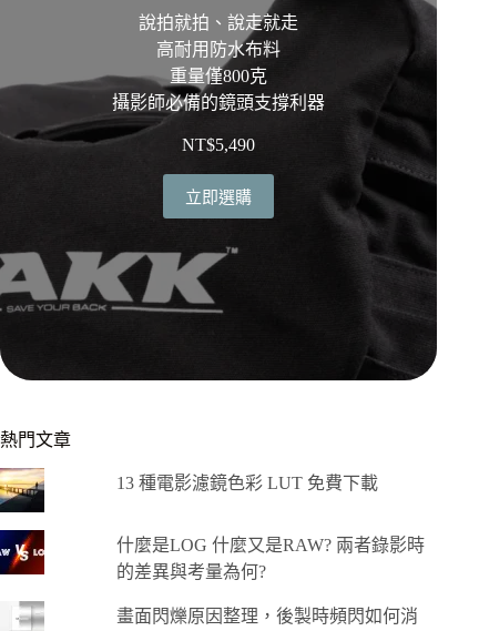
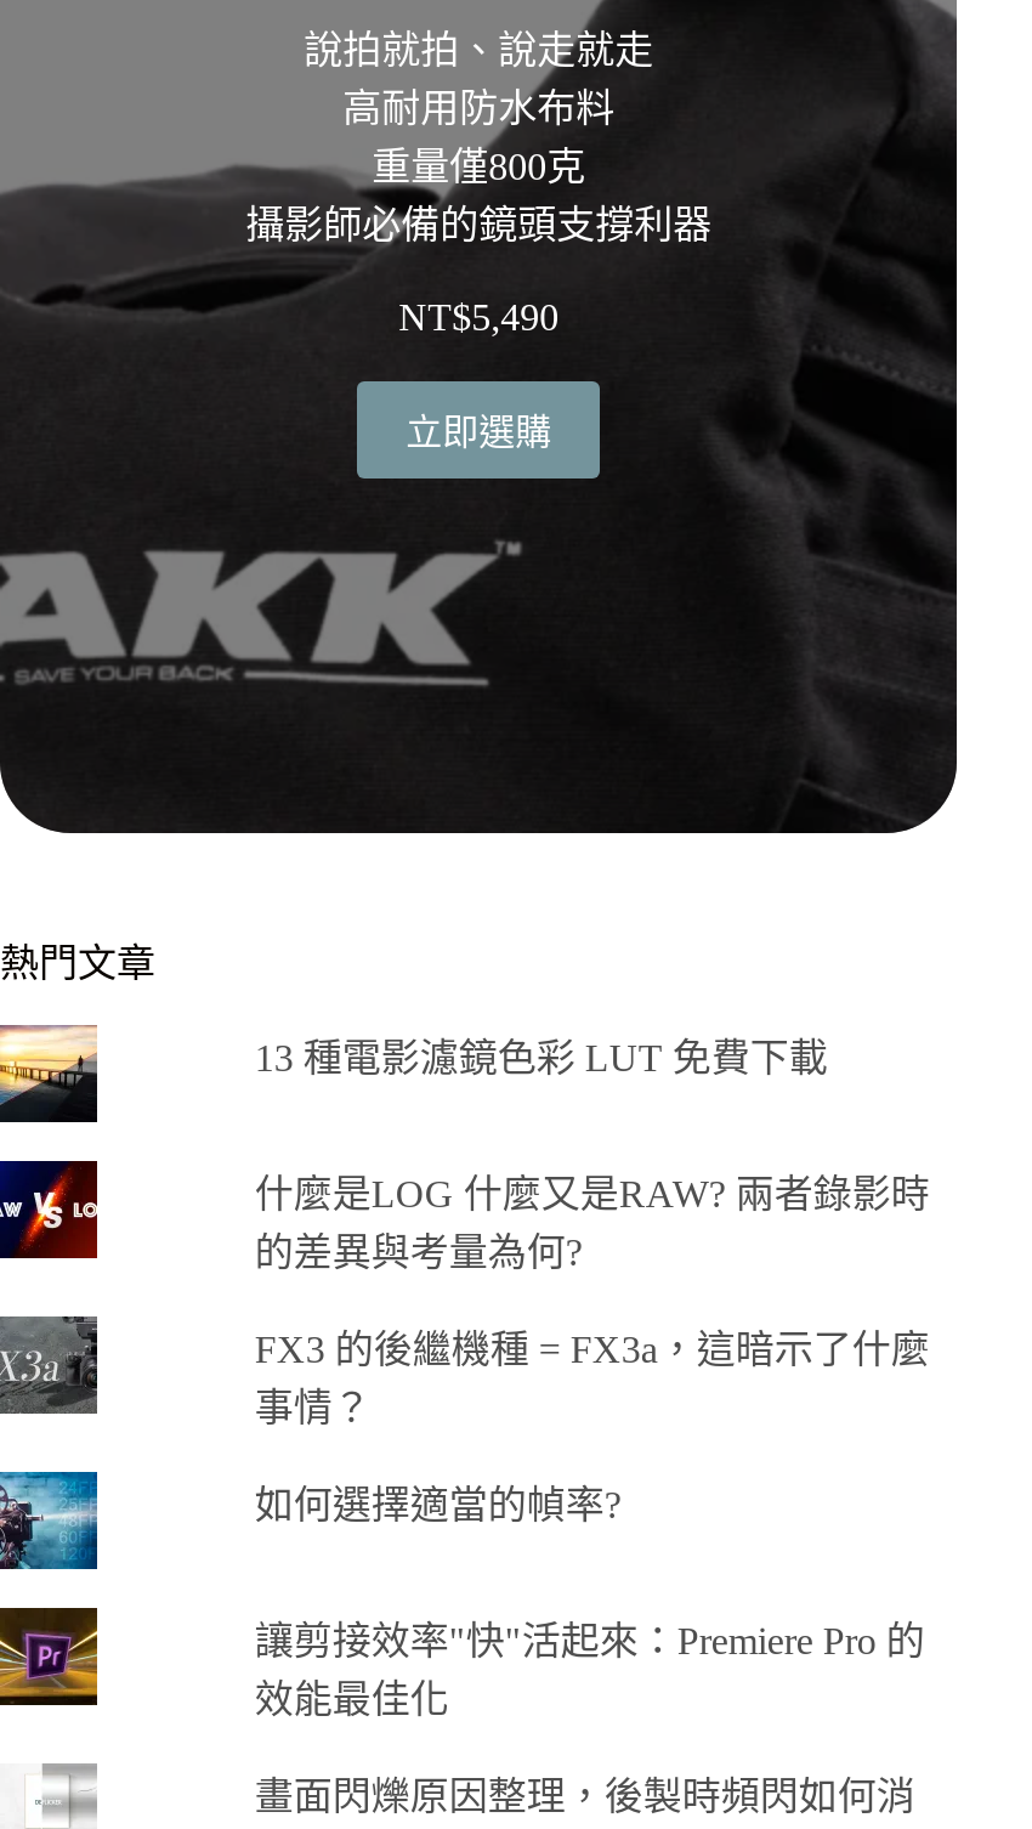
none -> [7,1314,100,1414] [image]
none -> [7,1470,100,1572] [image]
none -> [7,1608,100,1705] [image]
none -> [255,1328,930,1719] FX3 的後繼機種 = FX3a，這暗示了什麼 | 事情？ | 如何選擇適當的幀率? | 讓剪接效率"快"活起來：Premiere Pro 的 | 效能最佳化

